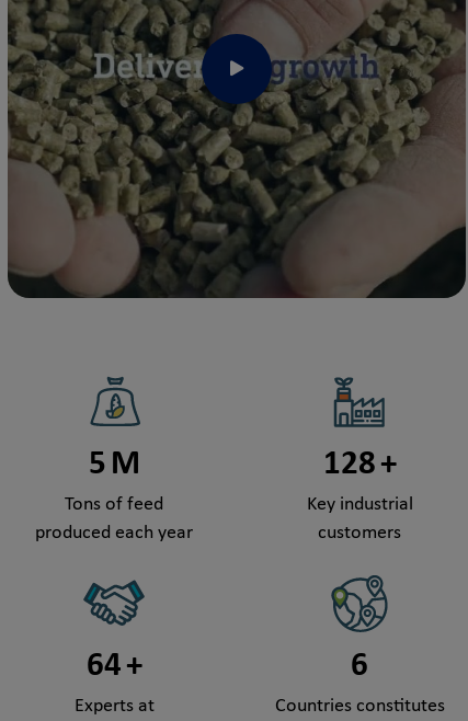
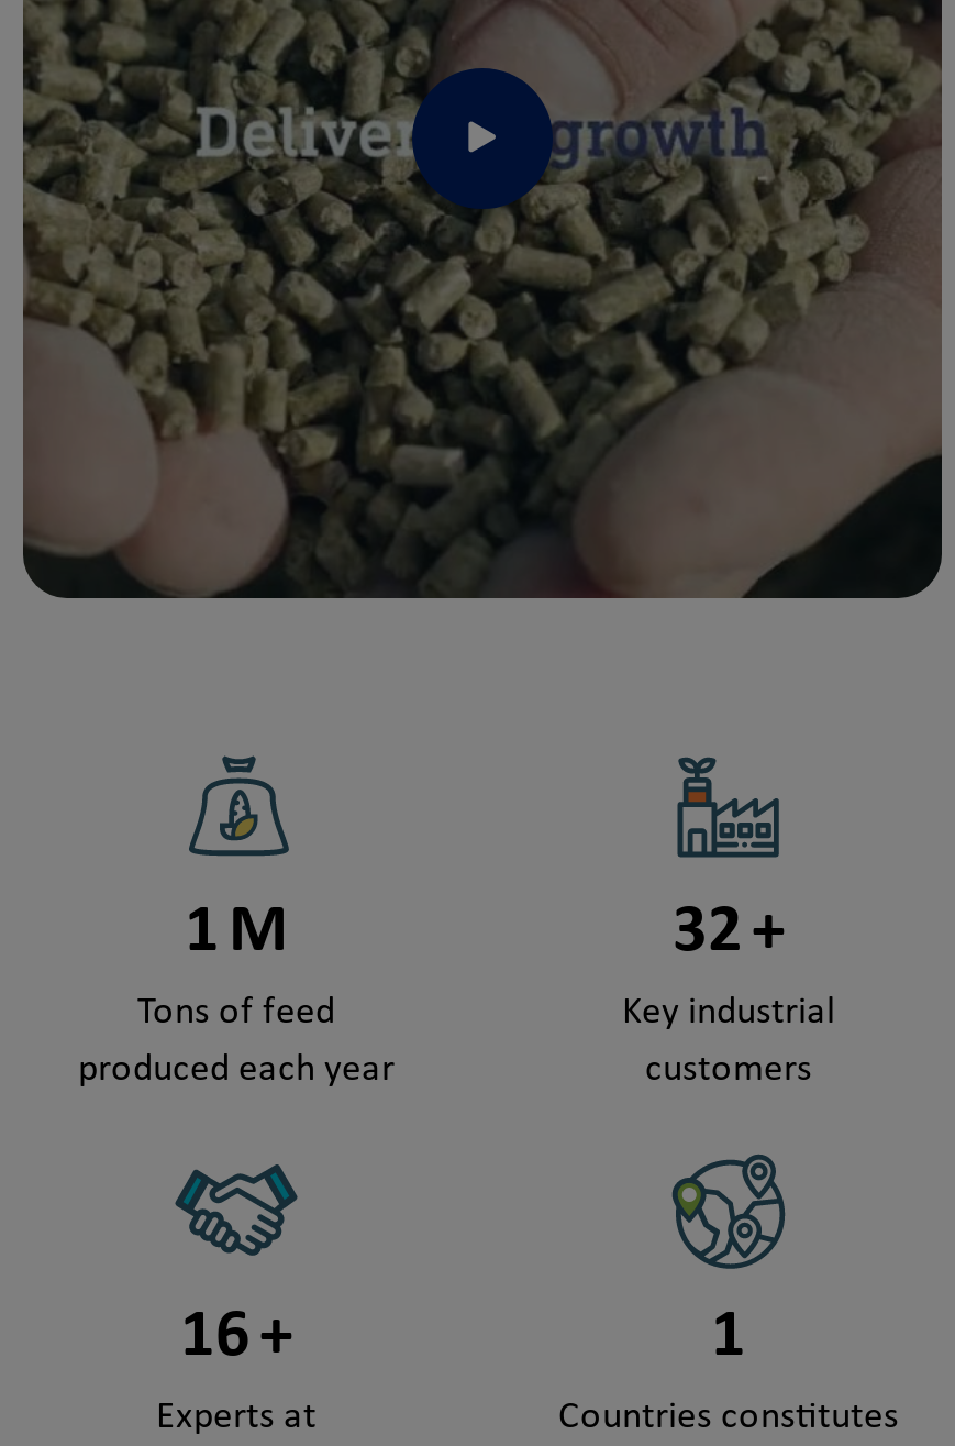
[88,448,140,482] 5 M -> [185,899,288,968] 1 M
[323,448,396,482] 128 + -> [673,899,785,968] 32 +
[86,650,142,684] 64 + -> [180,1304,292,1372] 16 +
[351,650,368,684] 6 -> [711,1304,746,1372] 1

